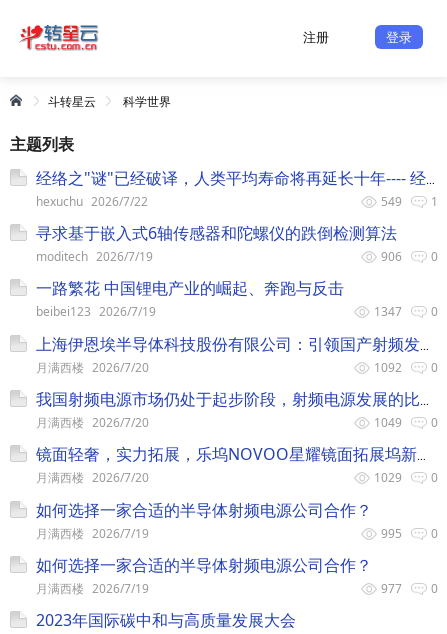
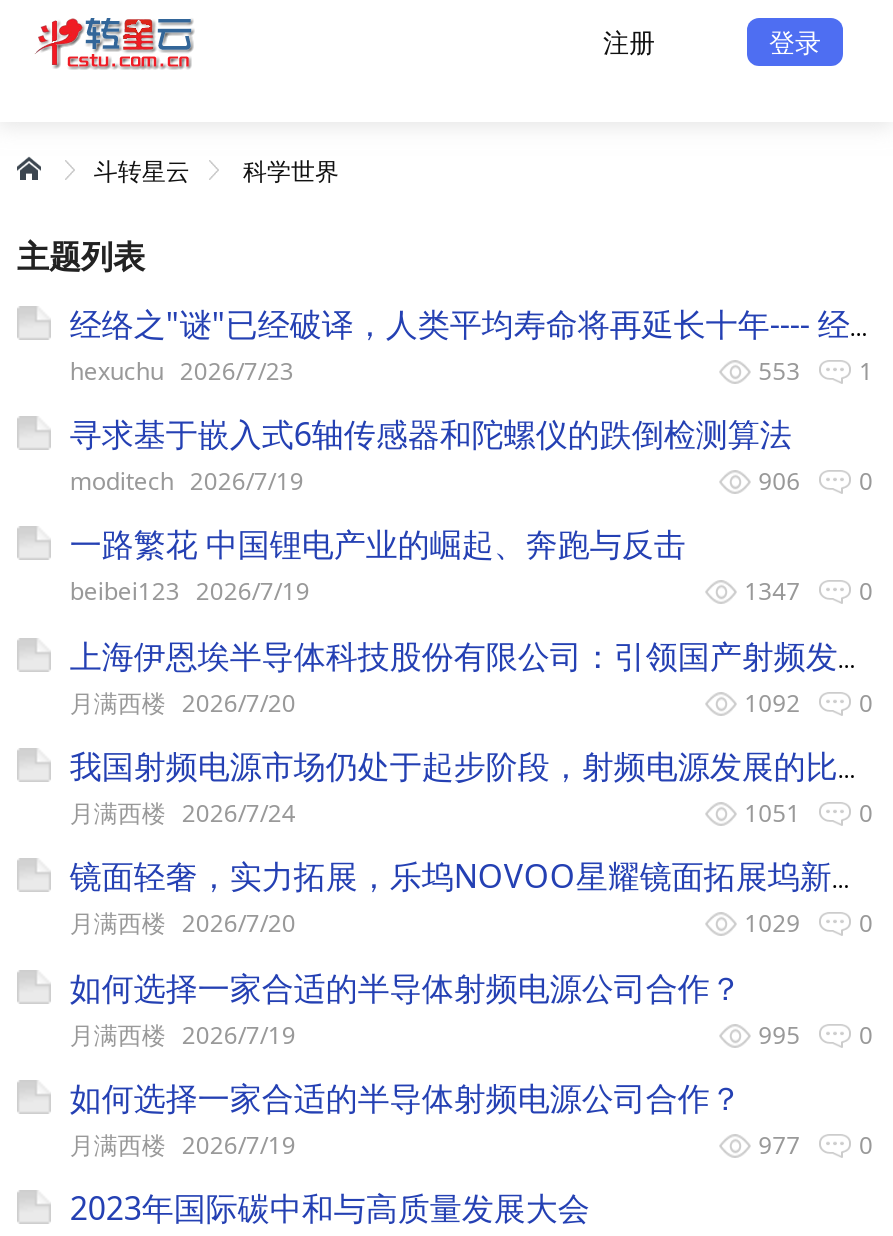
[36,193,148,210] hexuchu 2026/7/22 -> [70,353,294,387] hexuchu 2026/7/23
[381,193,438,210] 549 1 -> [758,353,873,387] 553 1
[36,414,149,431] 月满西楼 2026/7/20 -> [70,796,296,830] 月满西楼 2026/7/24
[374,414,438,431] 1049 0 -> [744,796,873,830] 1051 0

